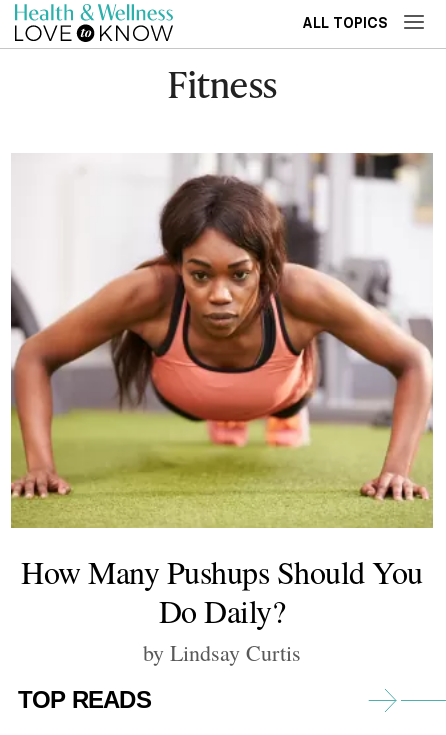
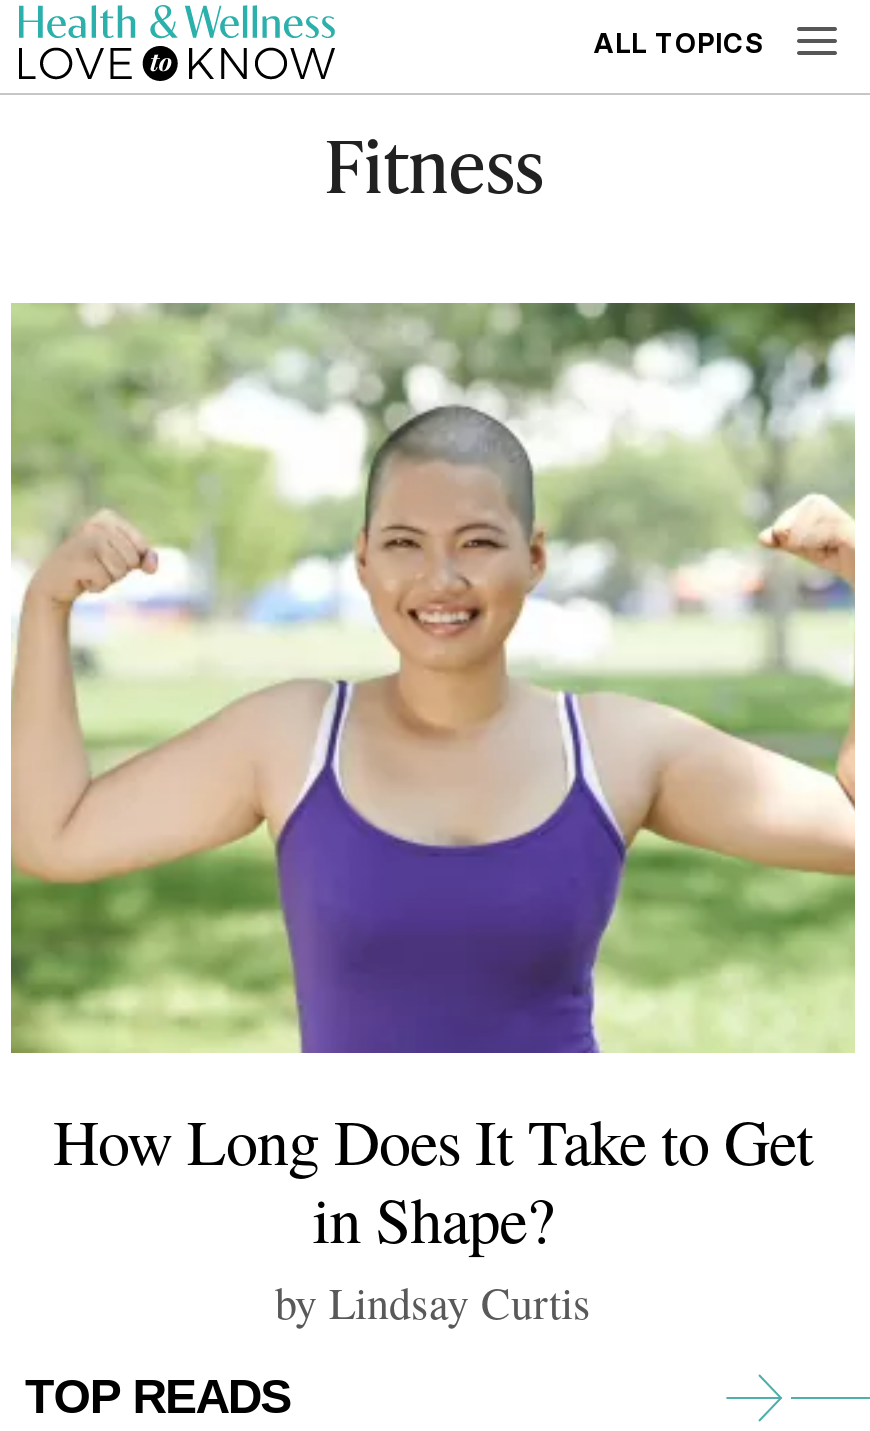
[10,152,433,632] [image] | How Many Pushups Should You | Do Daily? -> [9,301,857,1261] [image] | How Long Does It Take to Get | in Shape?

